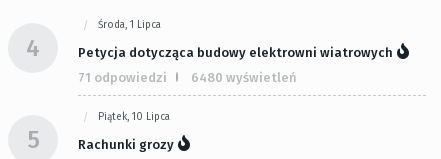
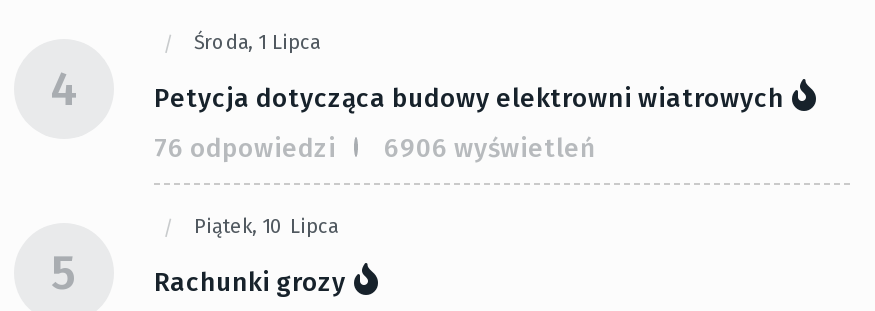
[78,70,167,85] 71 odpowiedzi -> [154,133,336,163] 76 odpowiedzi
[191,70,297,85] 6480 wyświetleń -> [384,133,596,163] 6906 wyświetleń

